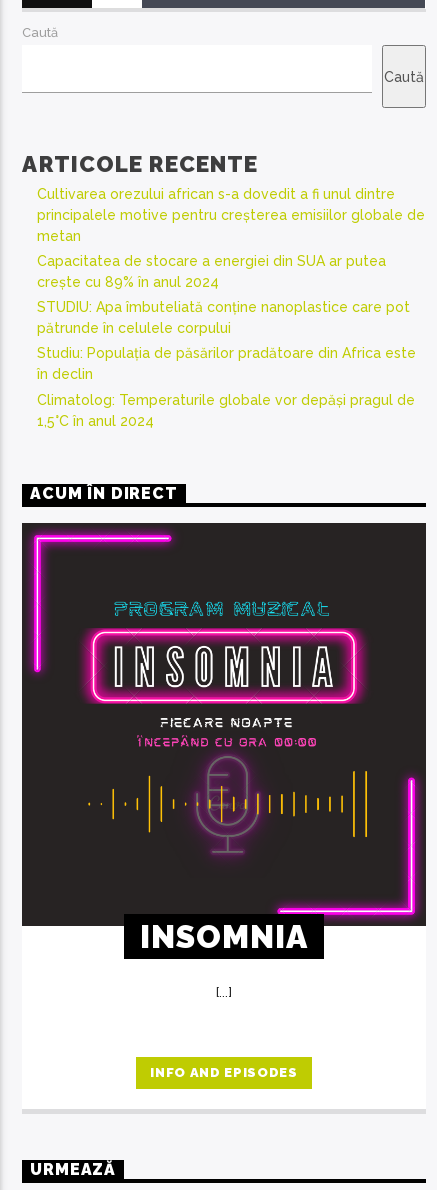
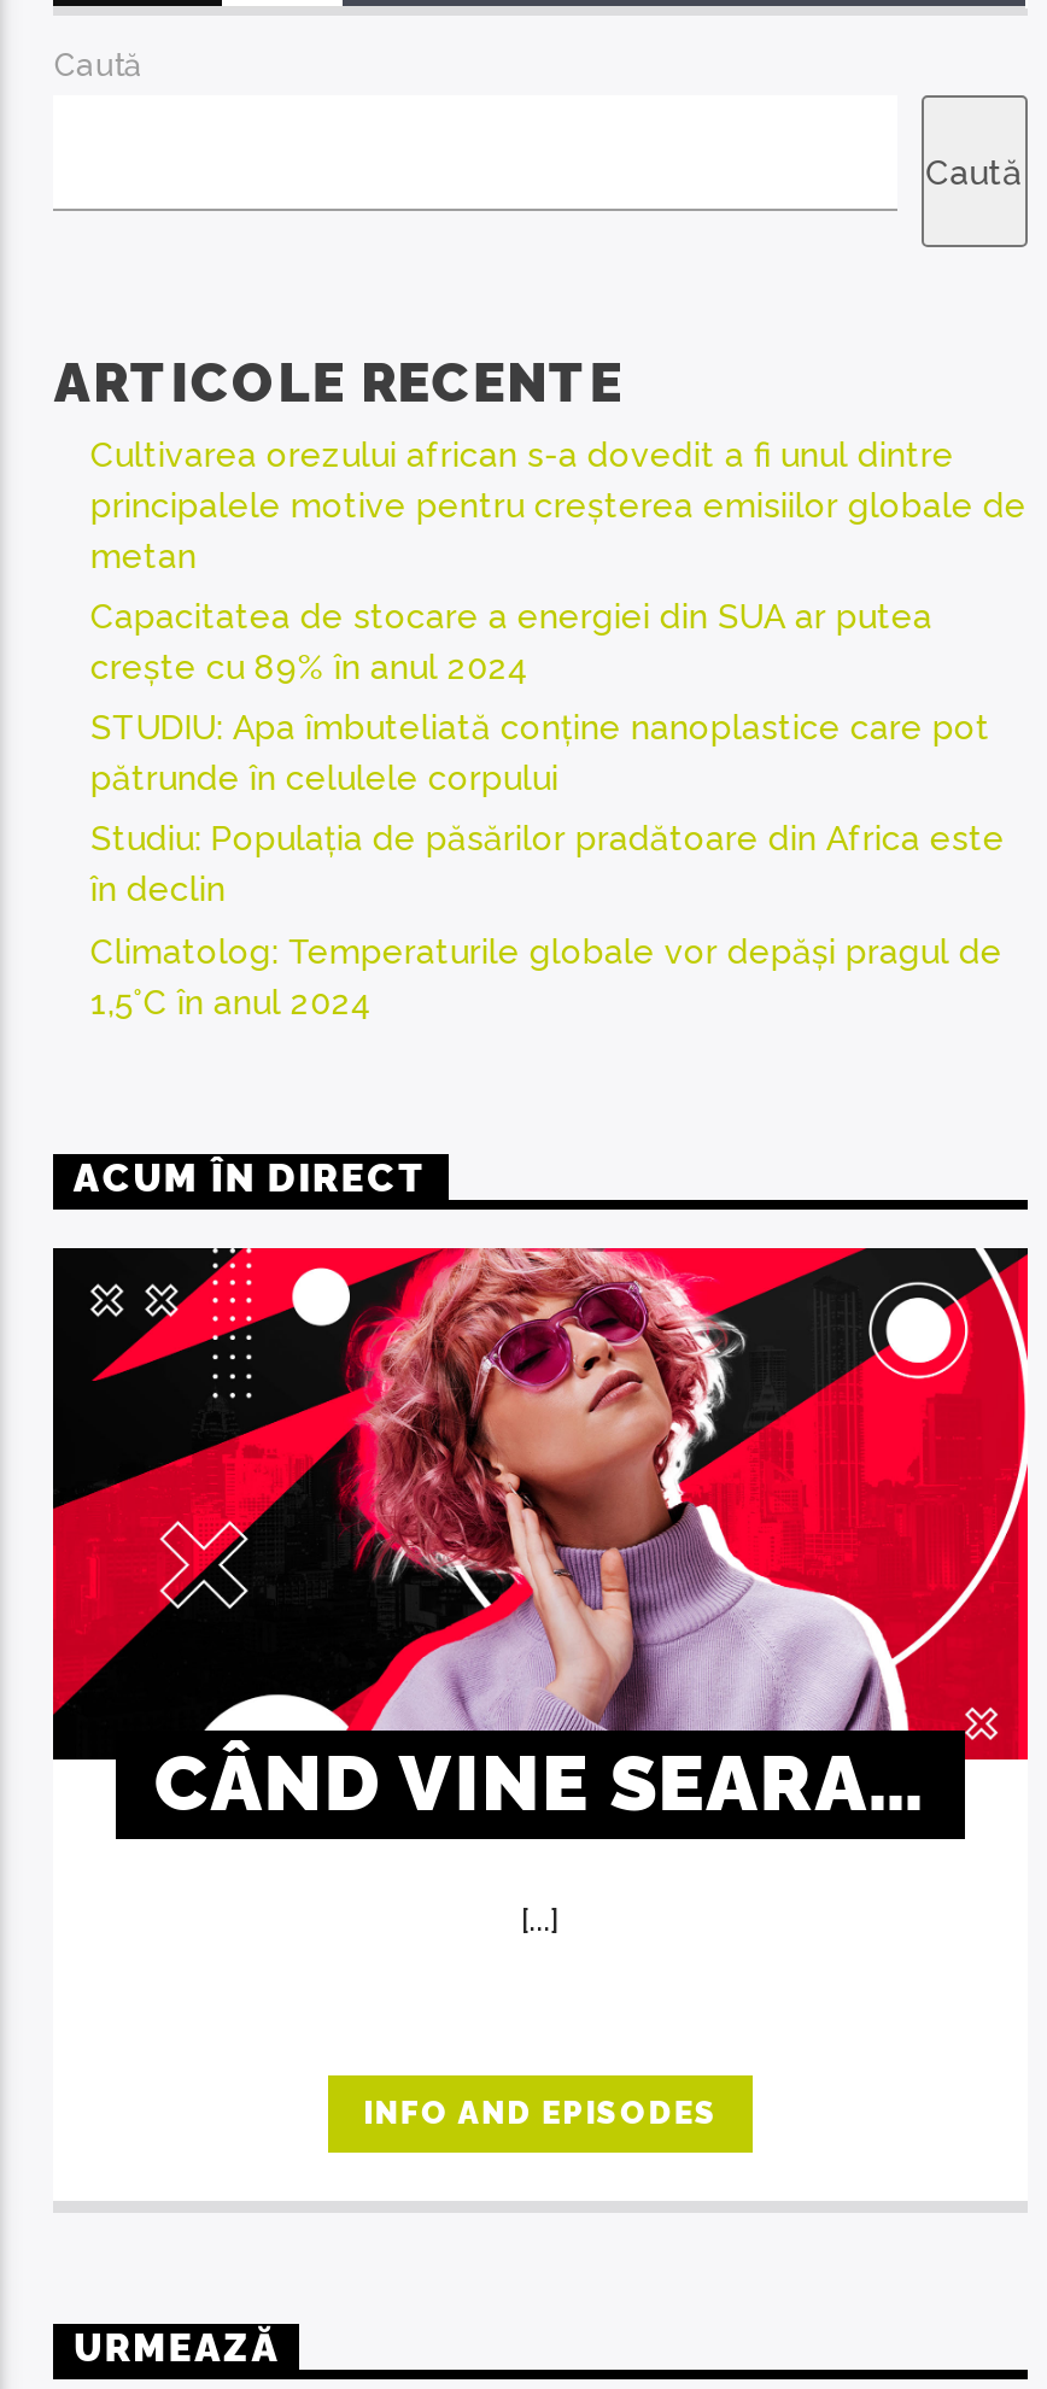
[21,522,427,954] [image] | INSOMNIA -> [51,1246,1030,1841] [image] | CÂND VINE SEARA…

